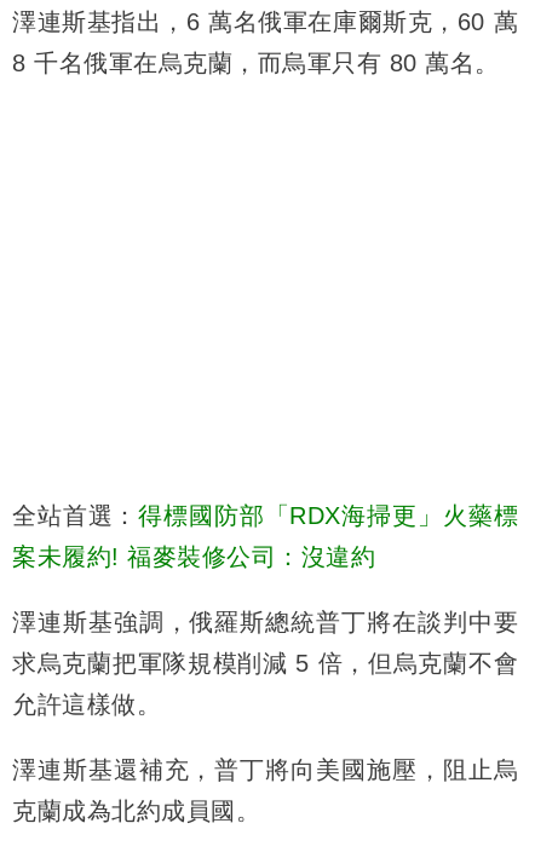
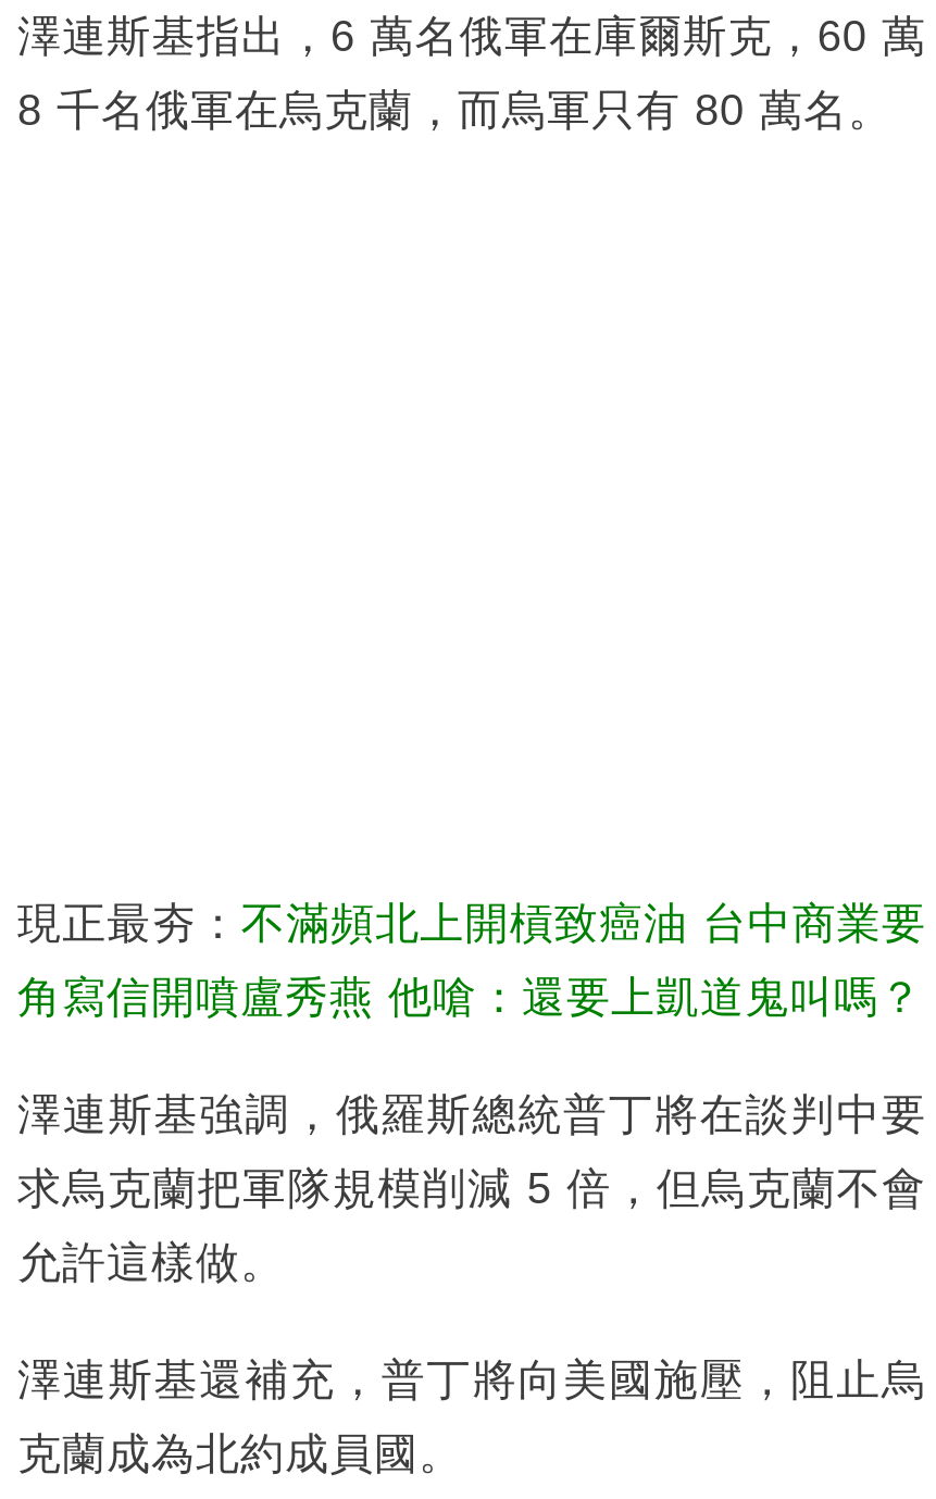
[12,502,518,528] 全站首選：得標國防部「RDX海掃更」火藥標 -> [17,898,926,946] 現正最夯：不滿頻北上開槓致癌油 台中商業要
[12,543,375,569] 案未履約! 福麥裝修公司：沒違約 -> [17,972,923,1020] 角寫信開噴盧秀燕 他嗆：還要上凱道鬼叫嗎？

